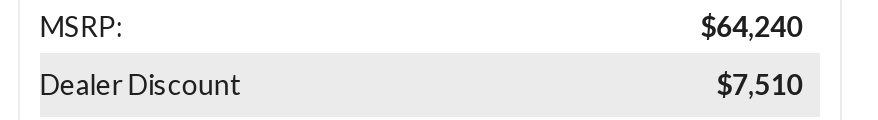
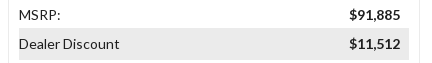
[700,9,820,43] $64,240 -> [349,6,409,23] $91,885
[716,67,820,101] $7,510 -> [349,35,409,52] $11,512

